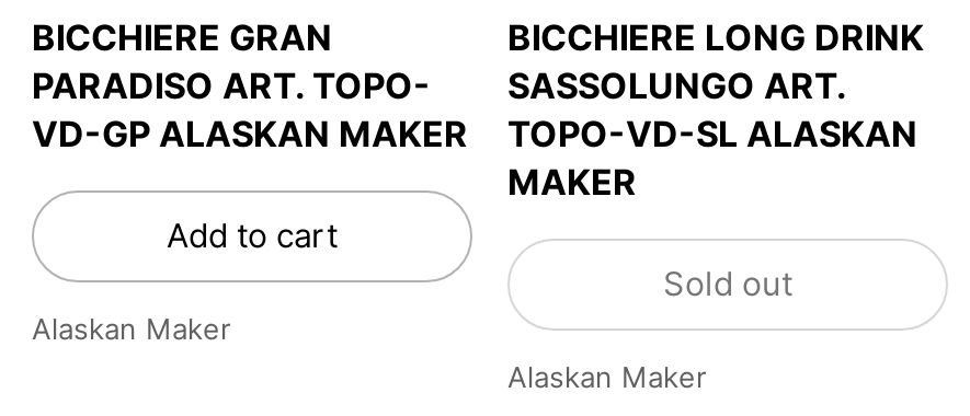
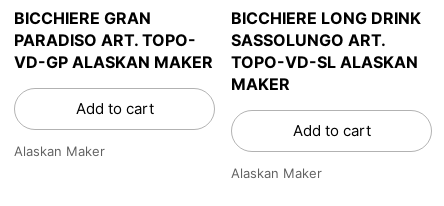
[663,263,792,305] Sold out -> [292,121,370,140] Add to cart

